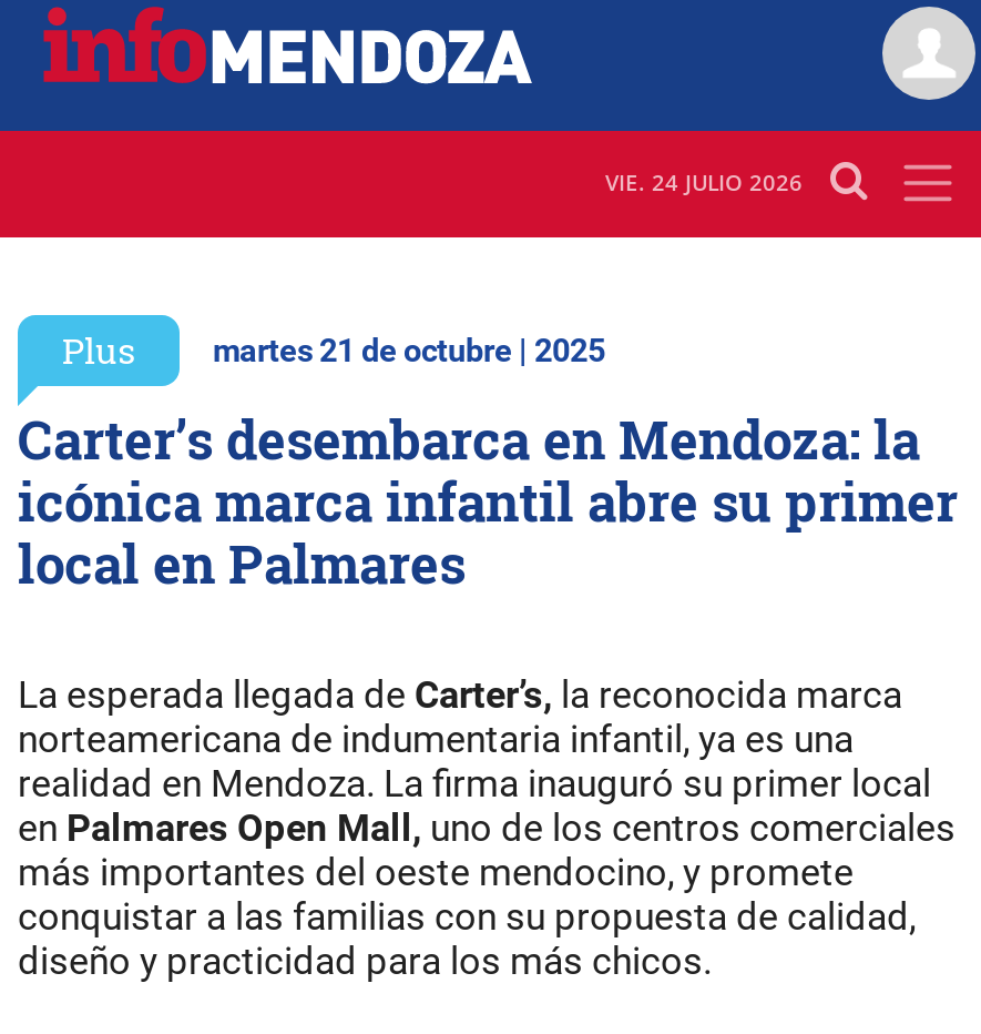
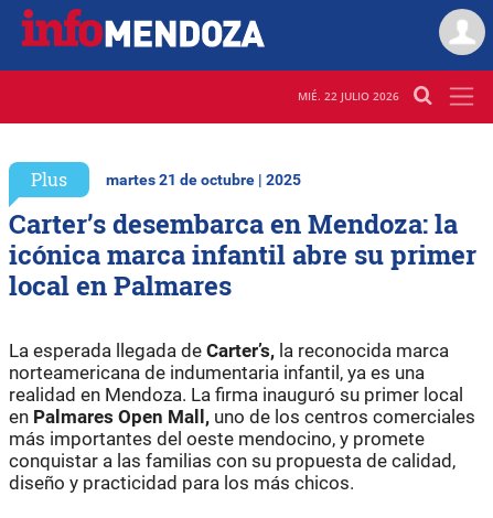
[605,167,803,198] VIE. 24 JULIO 2026 -> [298,89,399,104] MIÉ. 22 JULIO 2026

